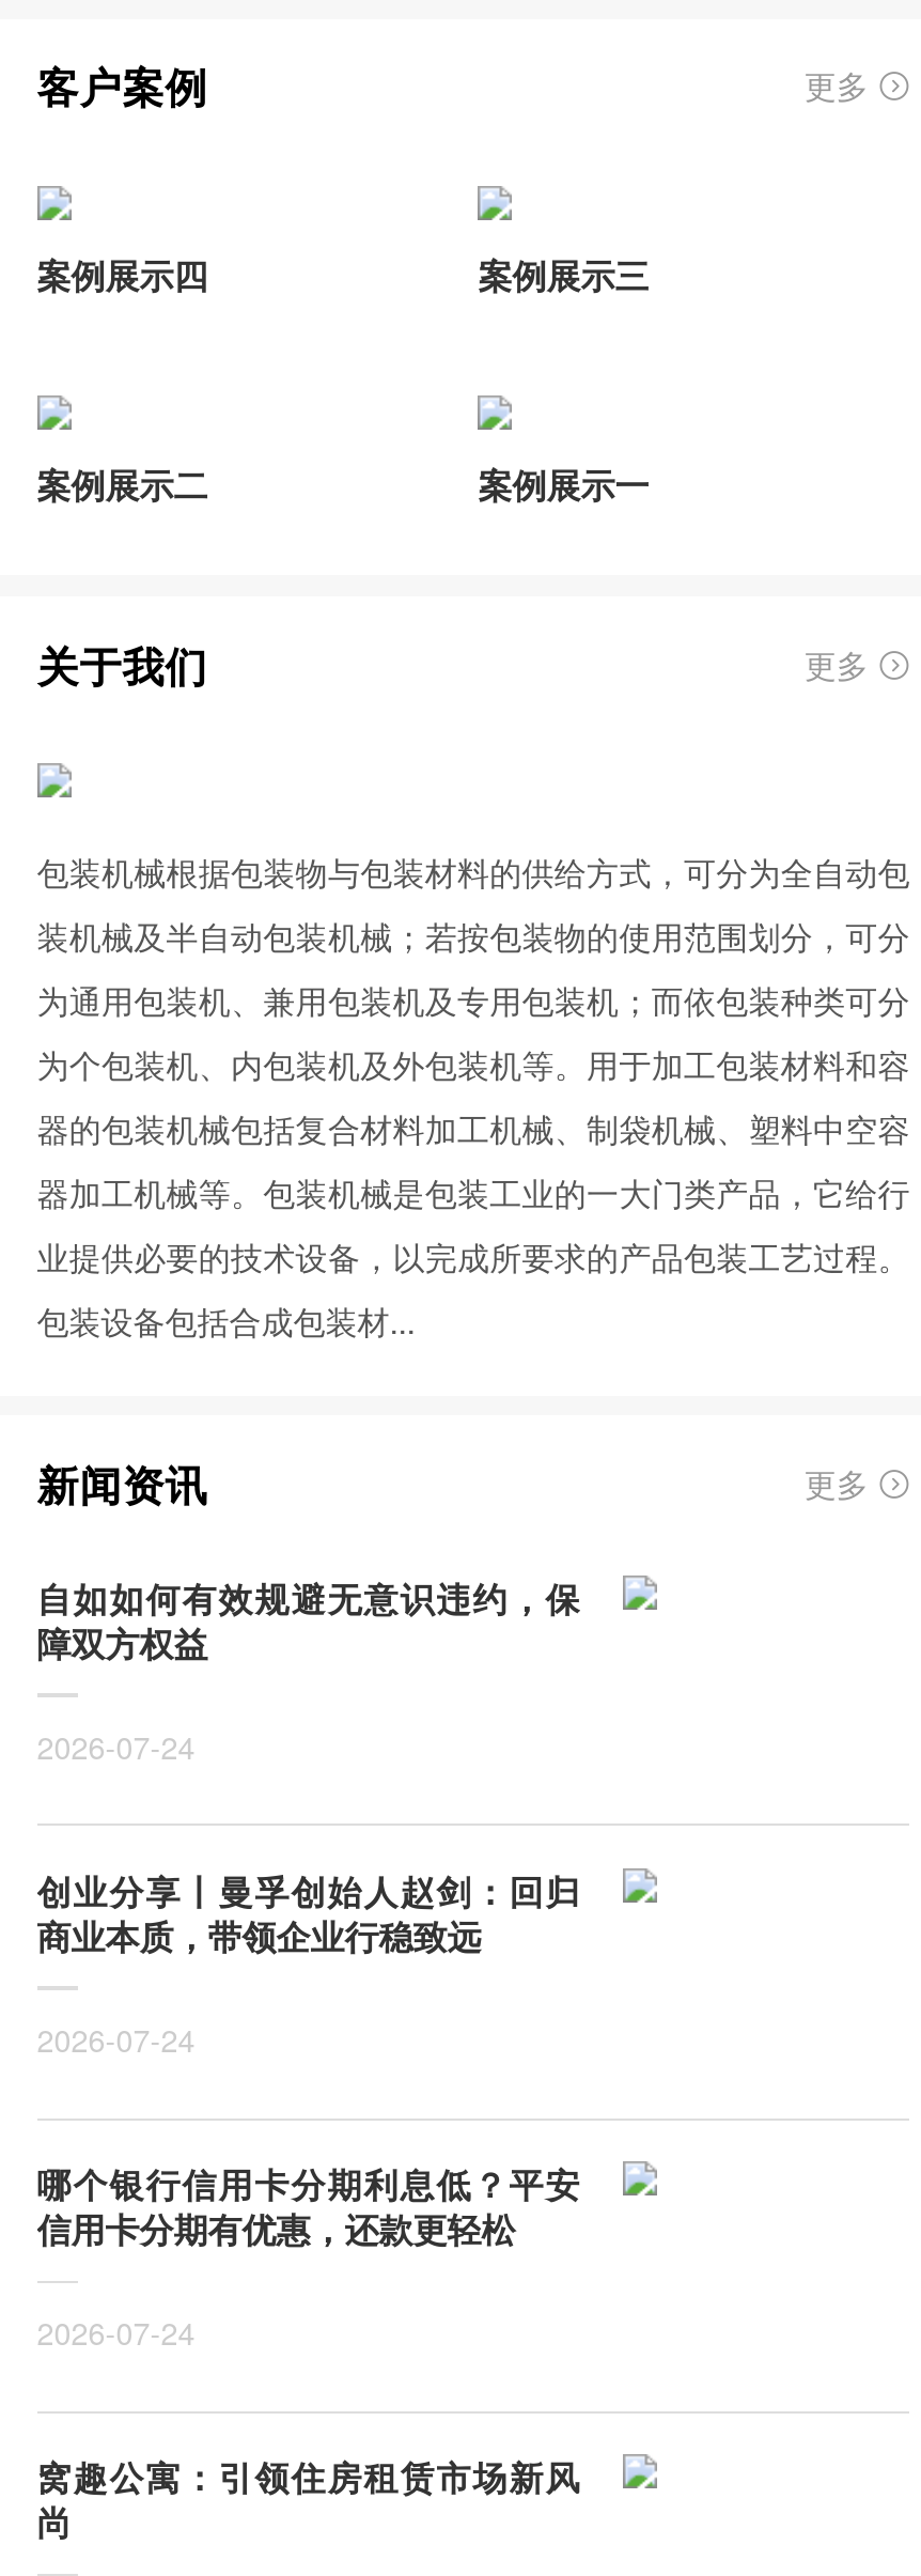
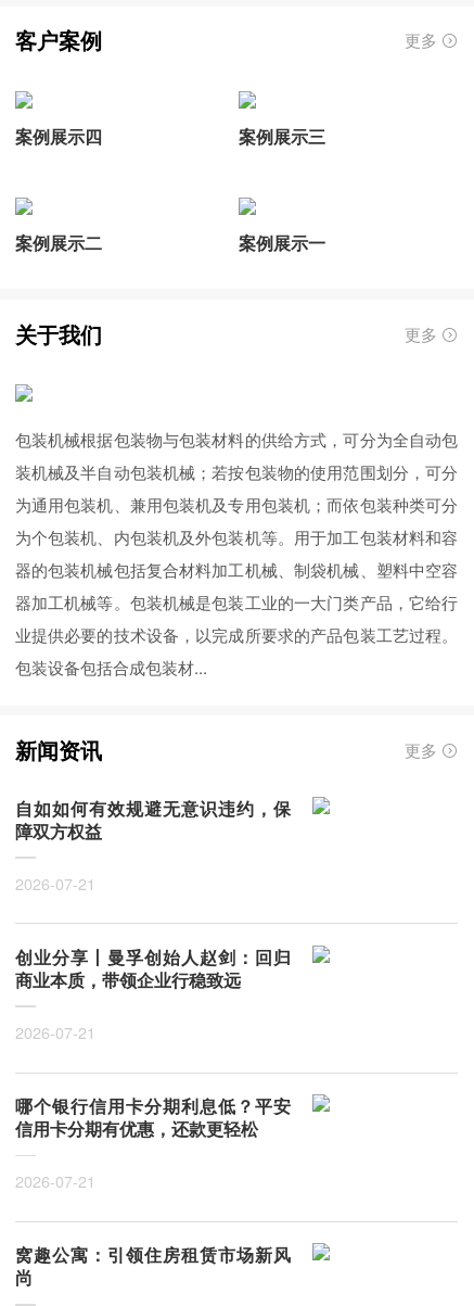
[37,1724,195,1767] 2026-07-24 -> [15,872,95,894] 2026-07-21
[37,2017,195,2060] 2026-07-24 -> [15,1021,95,1043] 2026-07-21
[37,2311,195,2353] 2026-07-24 -> [15,1170,95,1192] 2026-07-21

